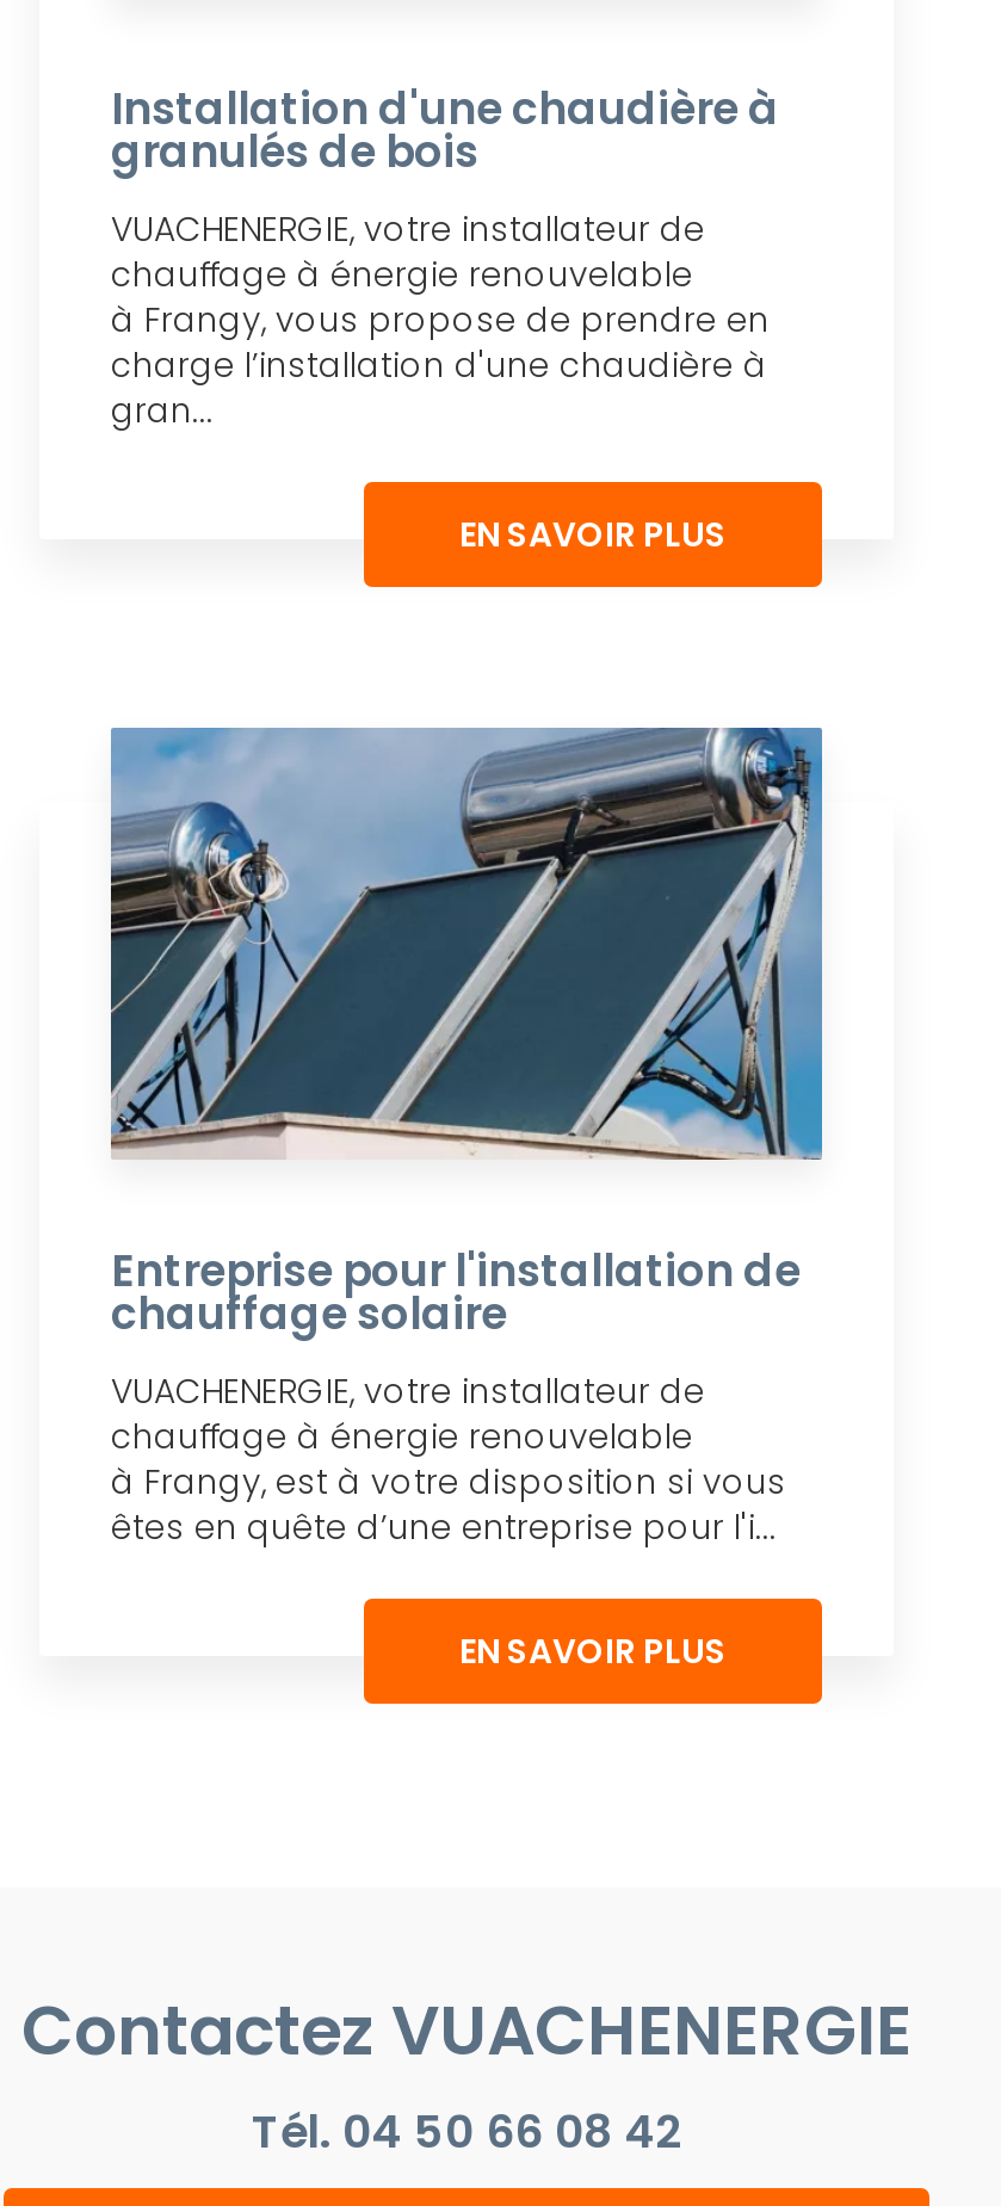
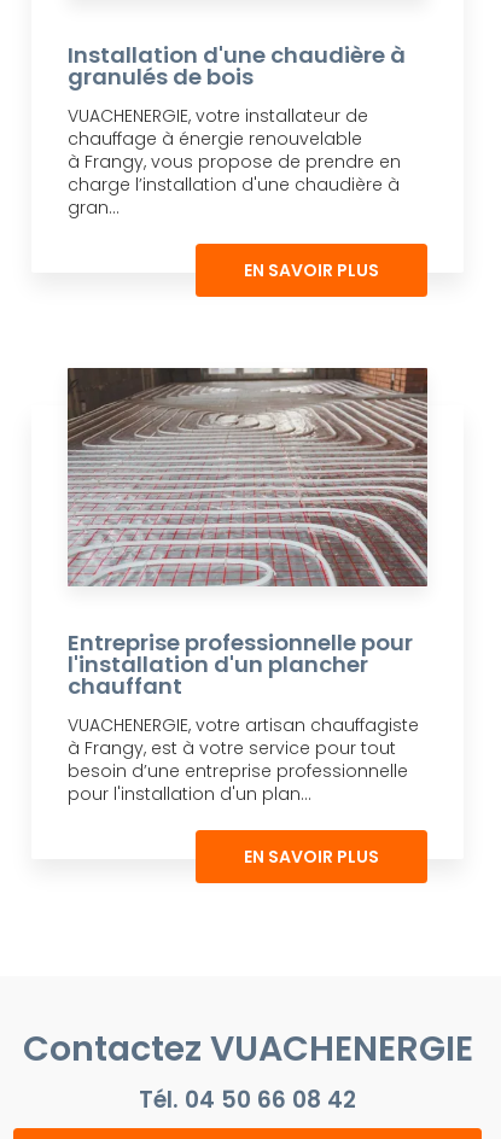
[111,725,824,1551] [image] | Entreprise pour l'installation de | chauffage solaire | VUACHENERGIE, votre installateur de | chauffage à énergie renouvelable | à Frangy, est à votre disposition si vous | êtes en quête d’une entreprise pour l'i... -> [66,367,429,806] [image] | Entreprise professionnelle pour | l'installation d'un plancher | chauffant | VUACHENERGIE, votre artisan chauffagiste | à Frangy, est à votre service pour tout | besoin d’une entreprise professionnelle | pour l'installation d'un plan...

